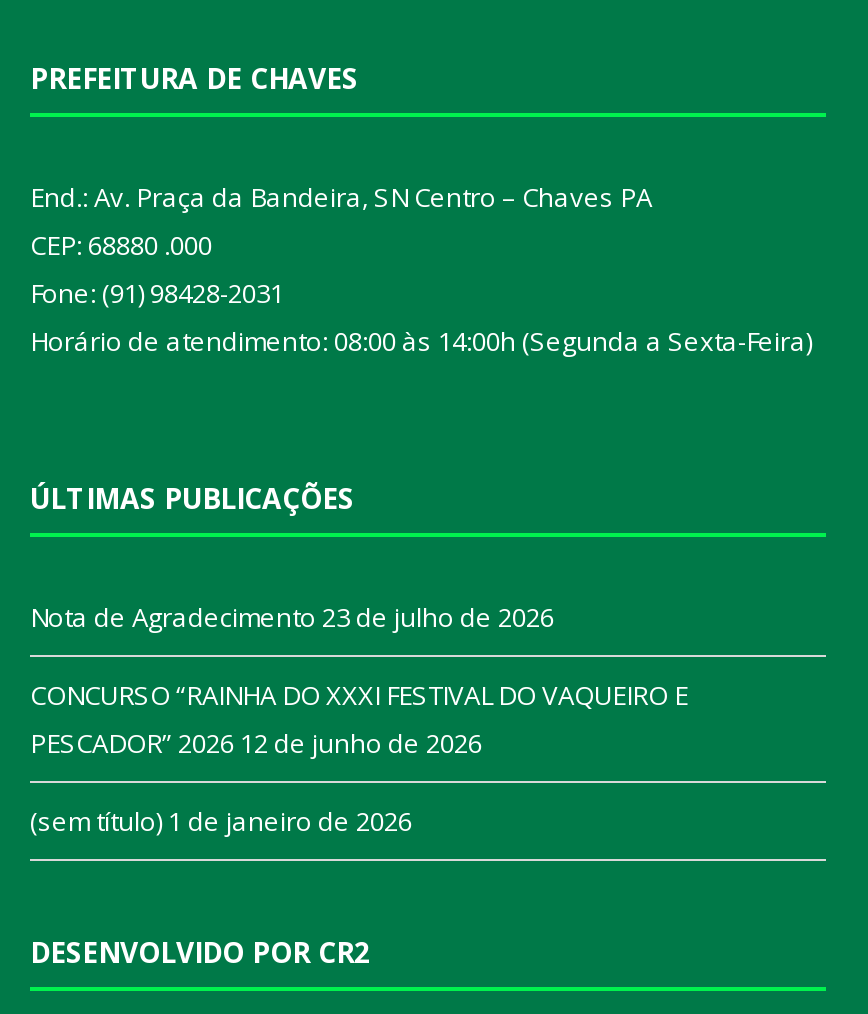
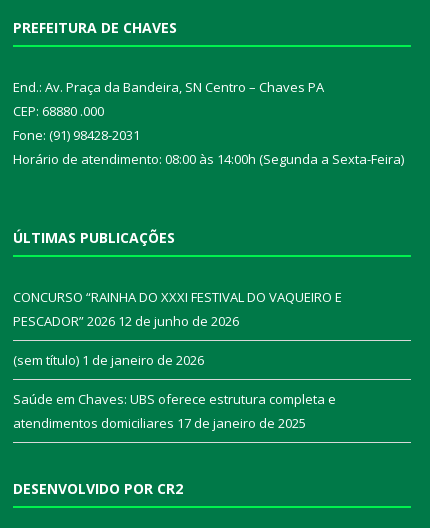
[30,599,554,635] Nota de Agradecimento 23 de julho de 2026 -> none
moved [30,677,688,839] -> [13,288,342,369]: CONCURSO “RAINHA DO XXXI FESTIVAL DO VAQUEIRO E | PESCADOR” 2026 12 de junho de 2026 | (sem título) 1 de janeiro de 2026
none -> [13,390,336,432] Saúde em Chaves: UBS oferece estrutura completa e | atendimentos domiciliares 17 de janeiro de 2025

